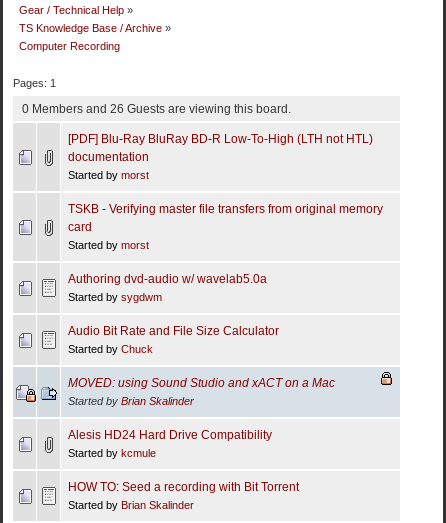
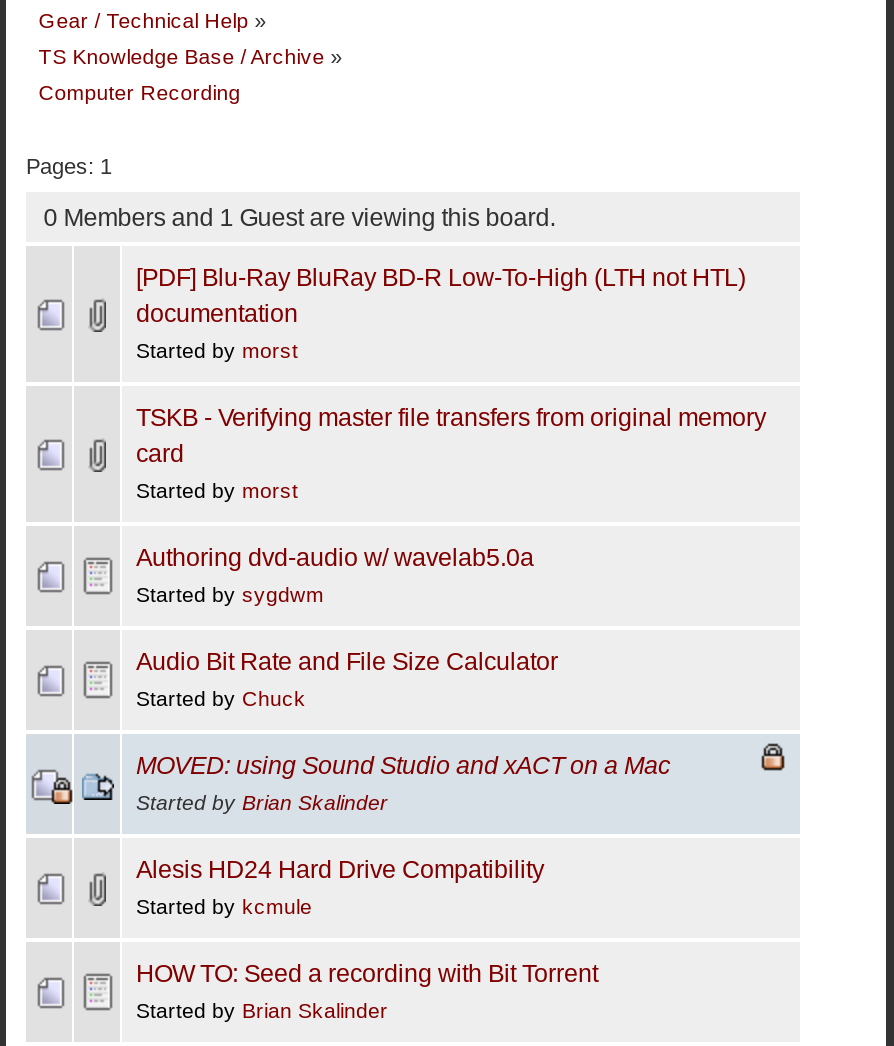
[22,102,291,116] 0 Members and 26 Guests are viewing this board. -> [43,203,555,231] 0 Members and 1 Guest are viewing this board.

